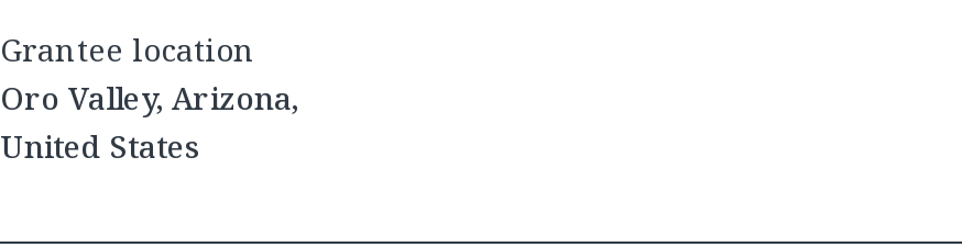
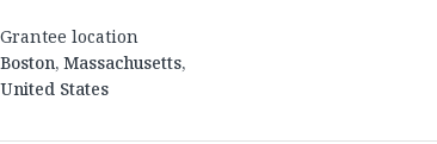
[0,76,298,118] Oro Valley, Arizona, -> [0,51,184,73] Boston, Massachusetts,

